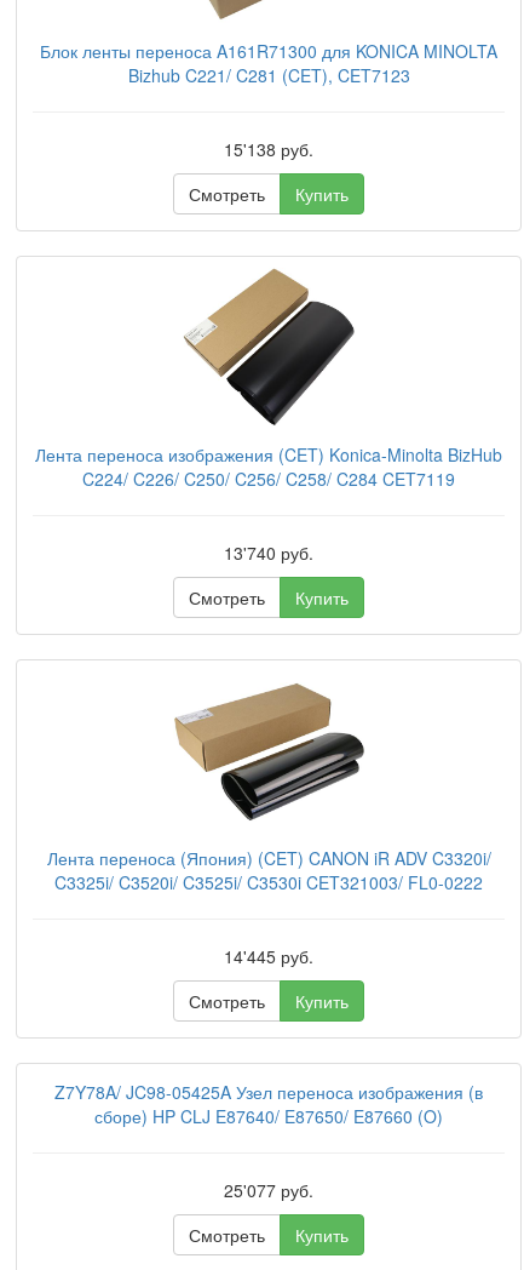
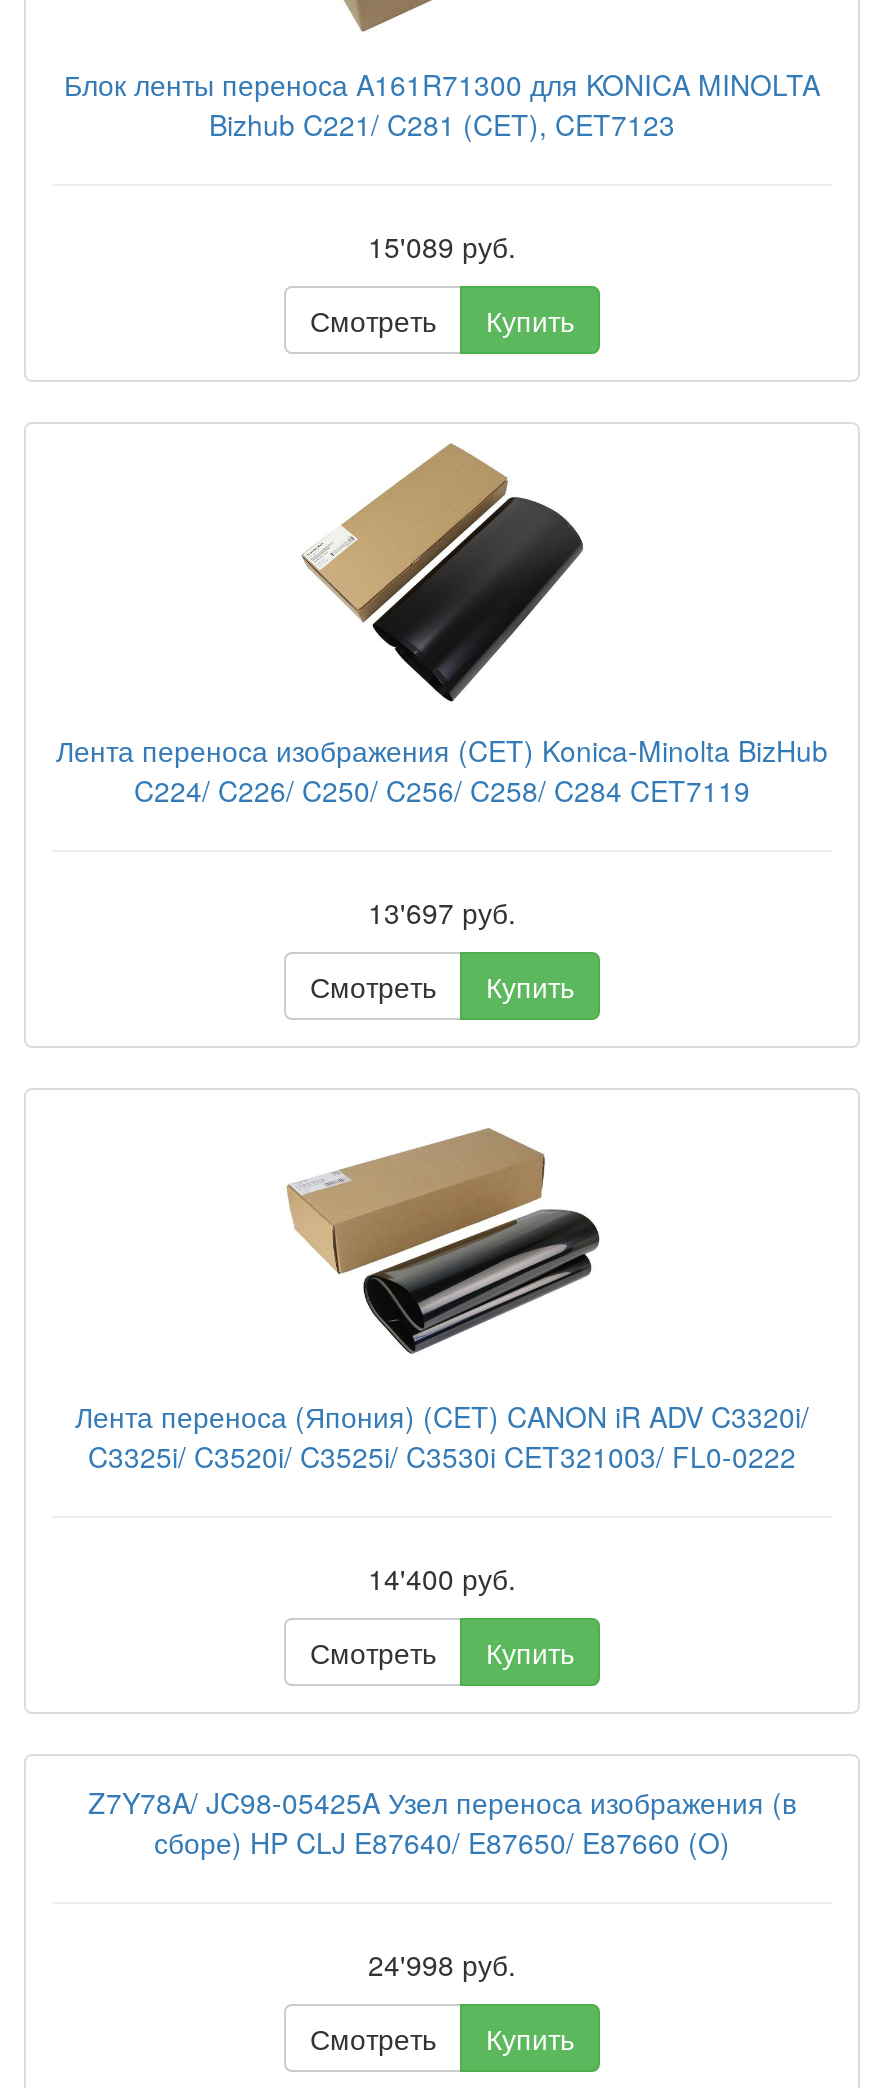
[224,136,313,161] 15'138 руб. -> [368,225,516,265] 15'089 руб.
[224,540,313,564] 13'740 руб. -> [368,891,516,931] 13'697 руб.
[224,943,313,968] 14'445 руб. -> [368,1557,516,1597] 14'400 руб.
[224,1178,313,1202] 25'077 руб. -> [368,1944,516,1984] 24'998 руб.

